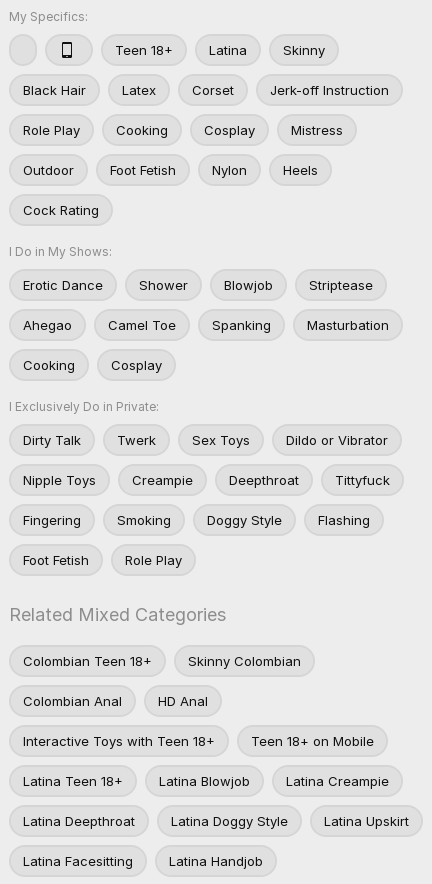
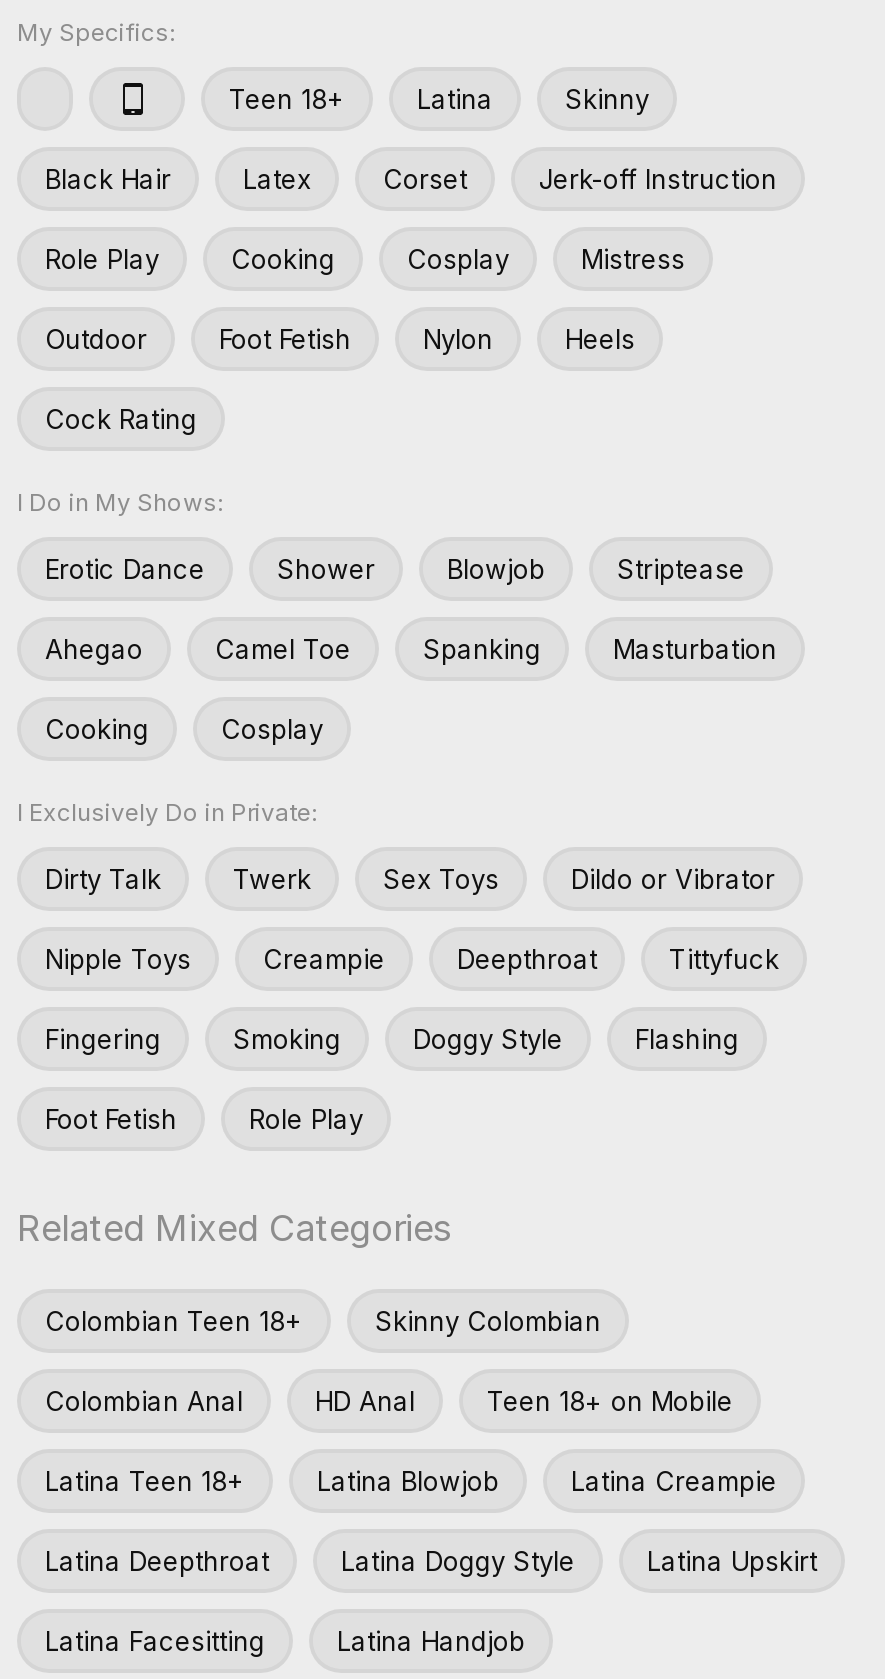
[23,732,215,748] Interactive Toys with Teen 18+ -> none

